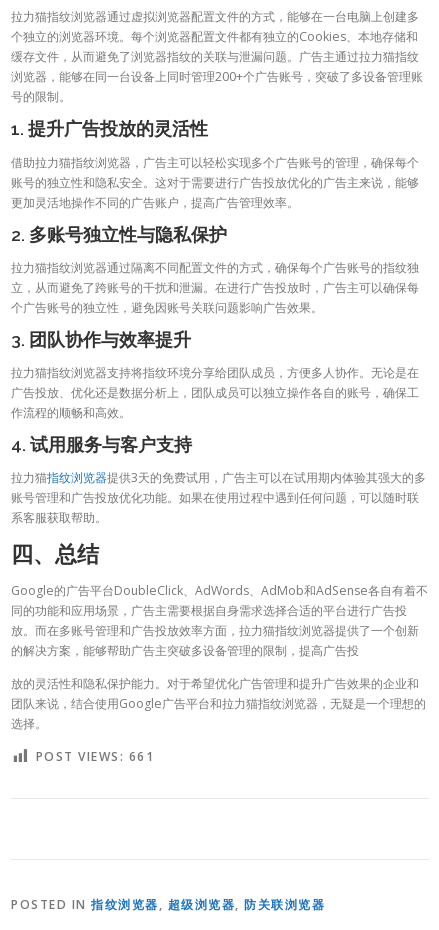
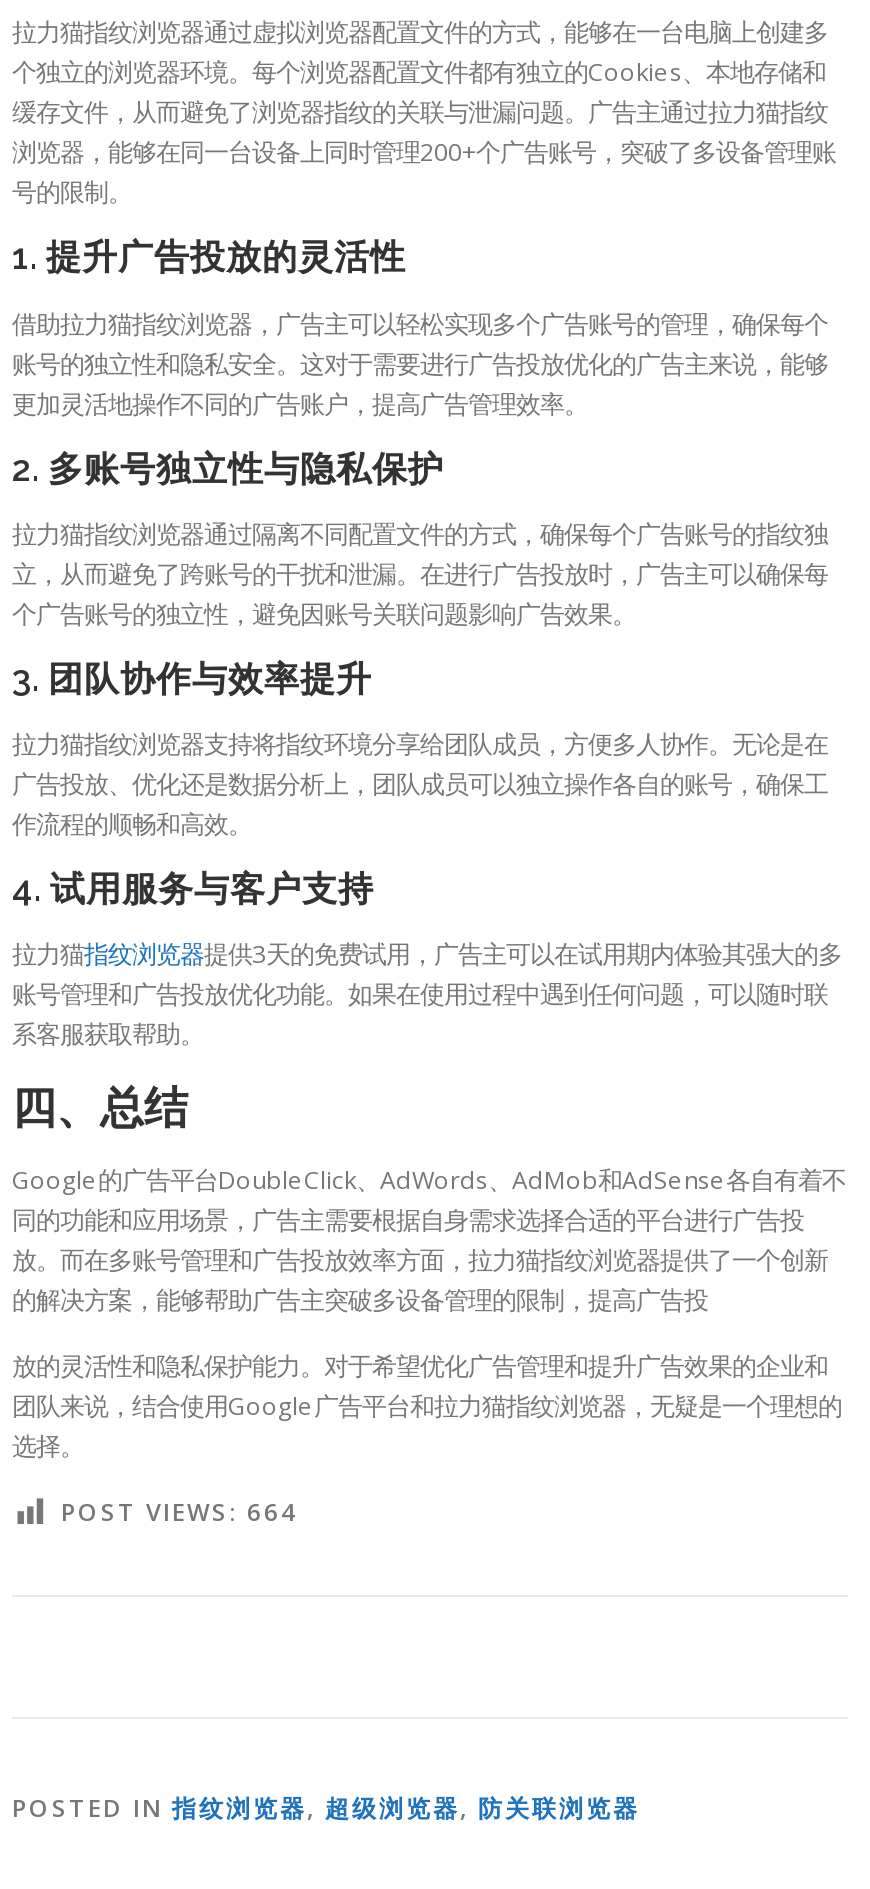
[35,748,154,765] POST VIEWS: 661 -> [61,1495,298,1529] POST VIEWS: 664

